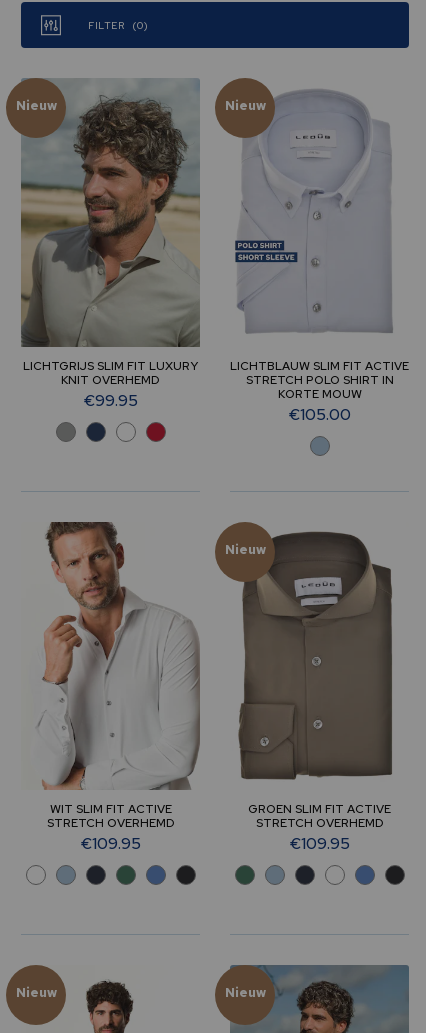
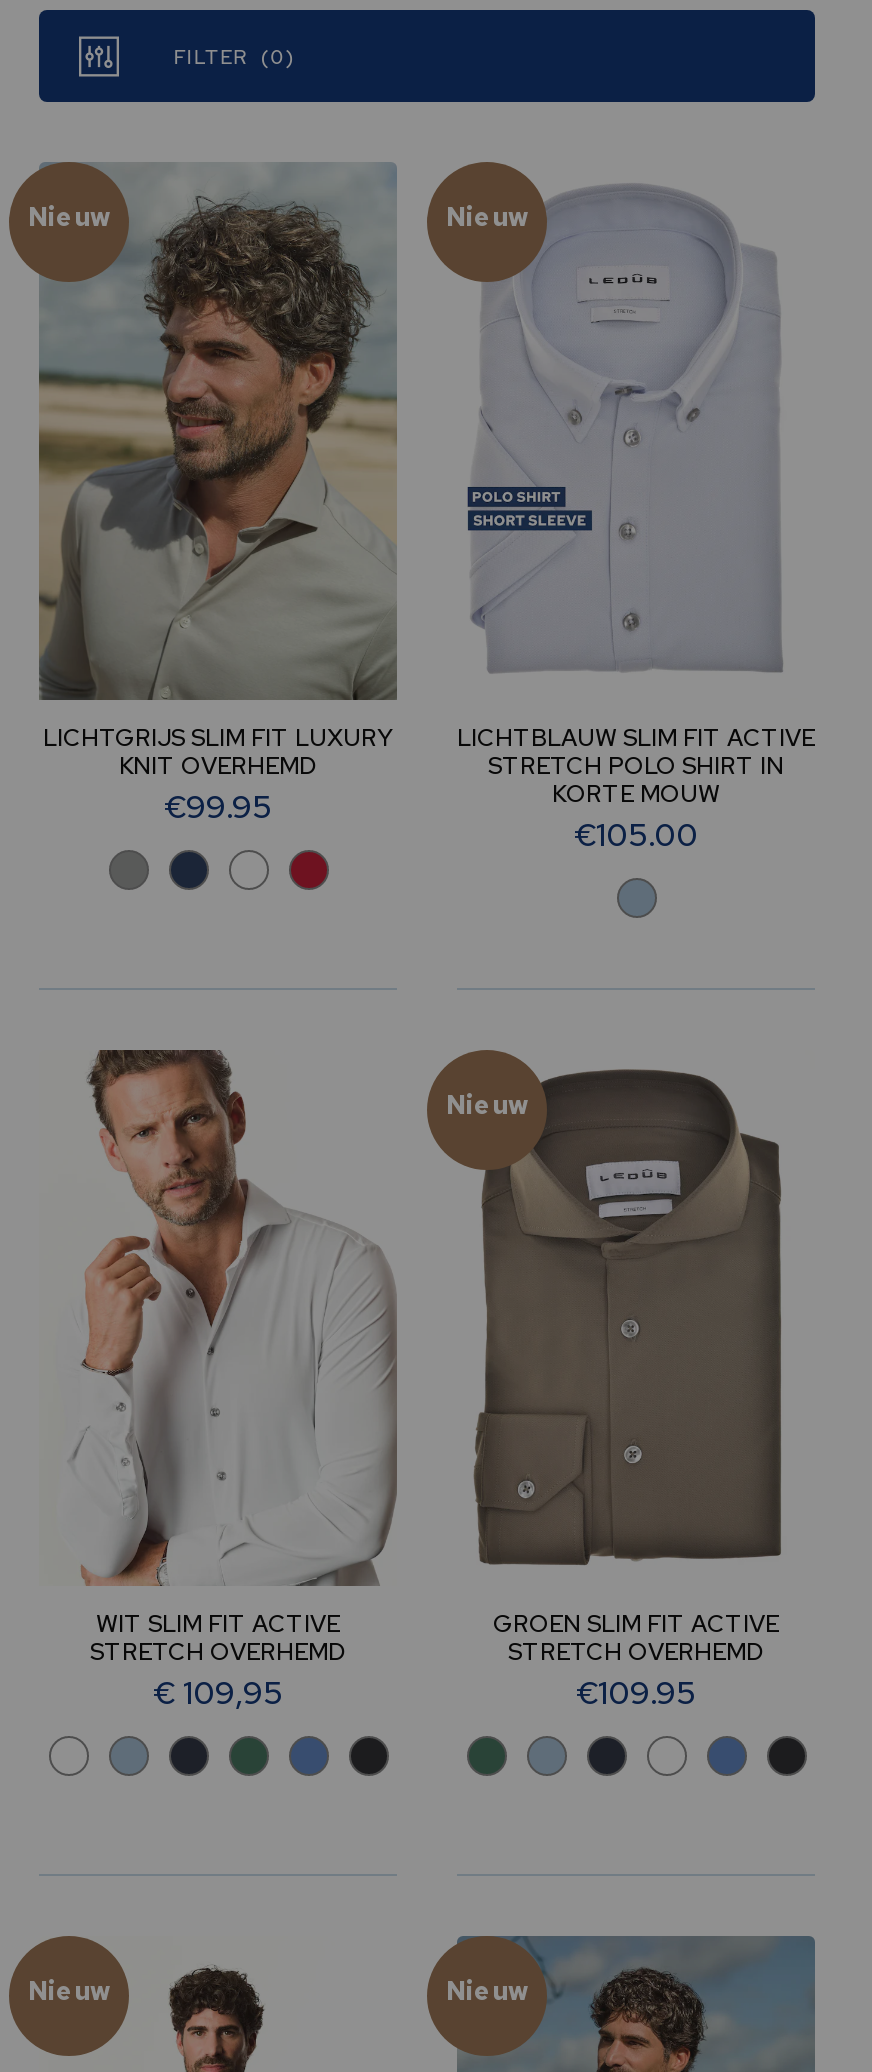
[80,833,140,854] €109.95 -> [153,1672,283,1714] € 109,95

